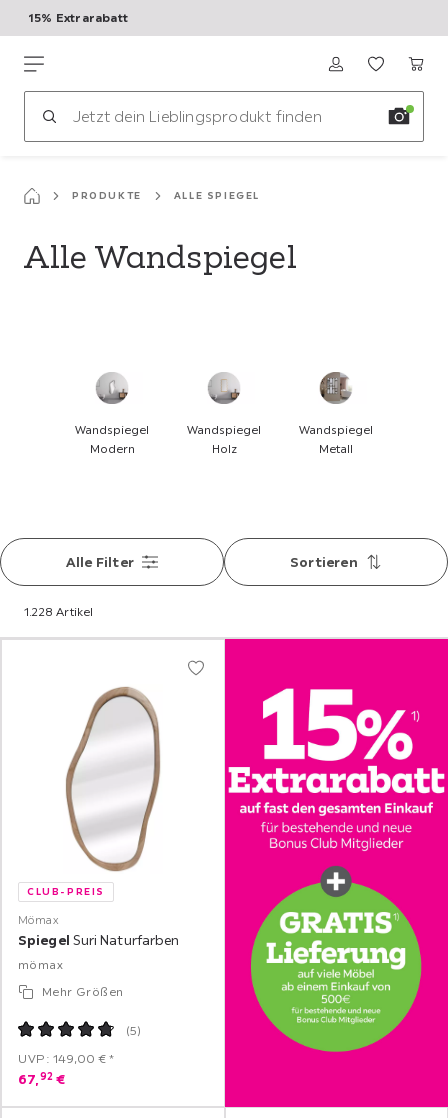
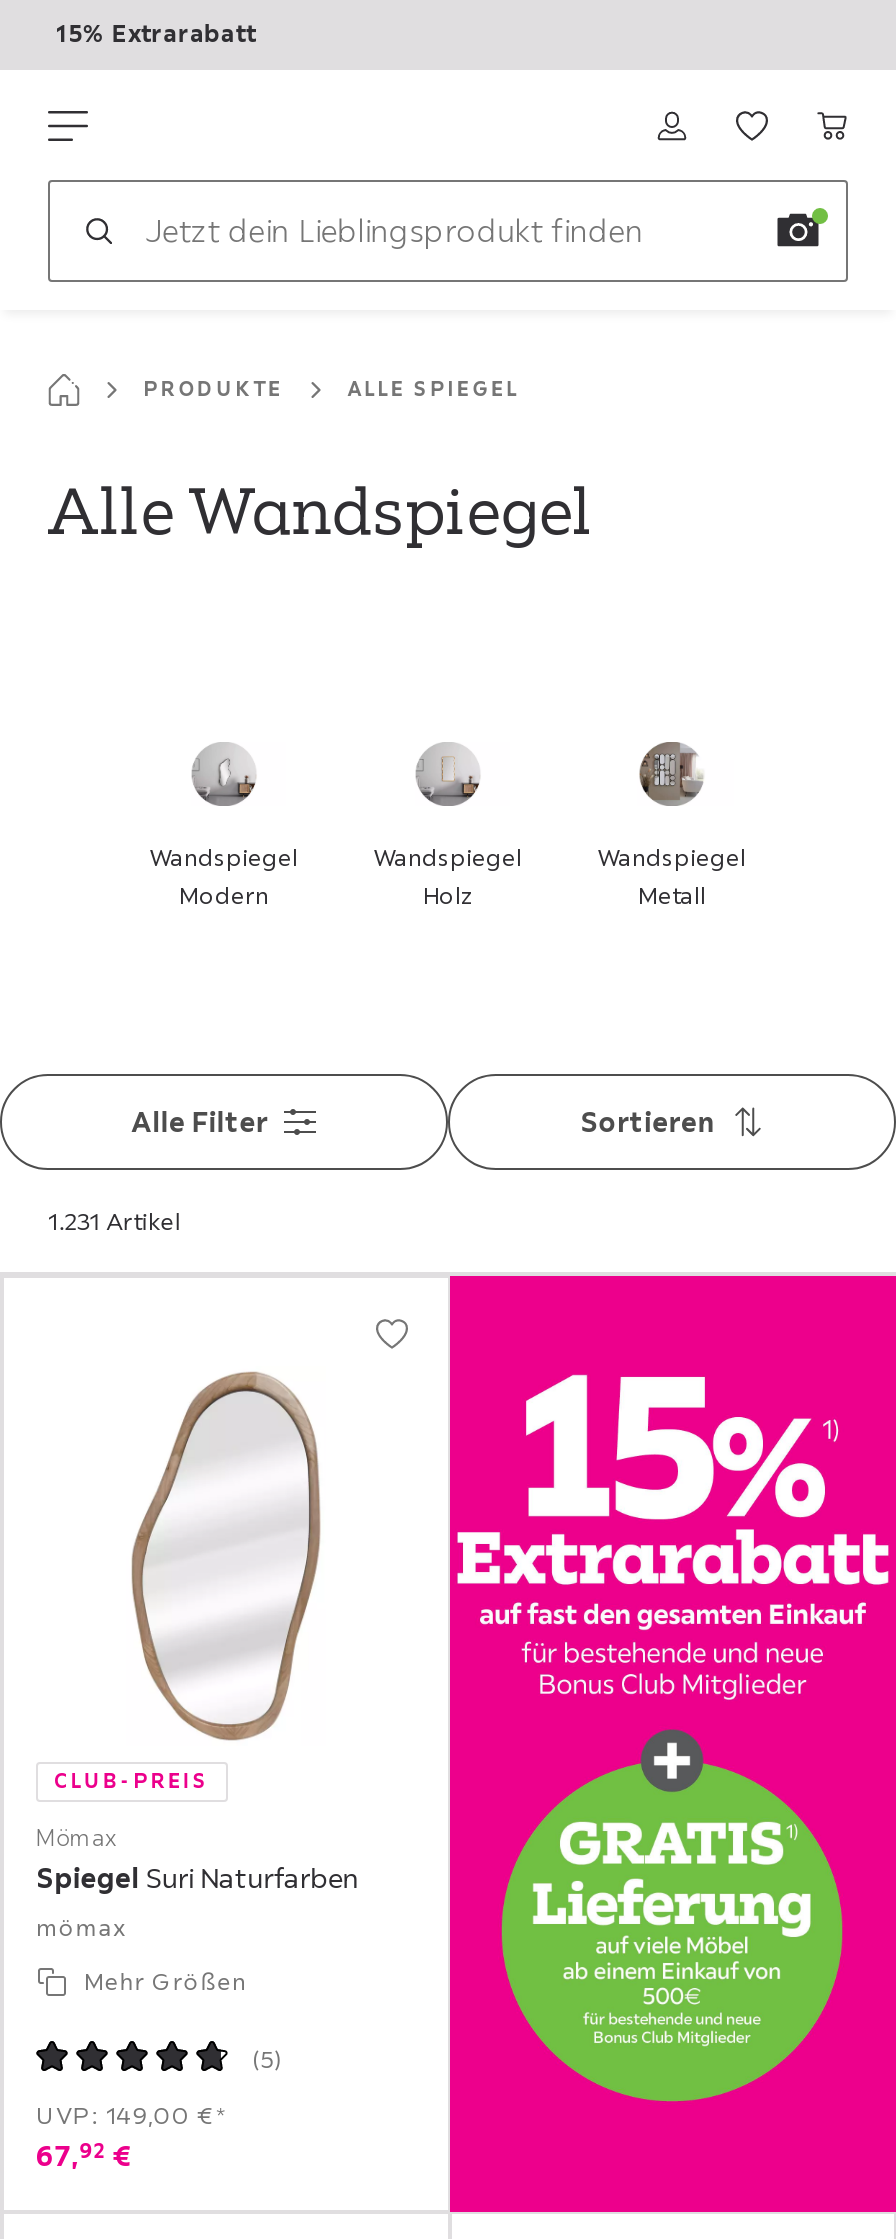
[24,604,94,619] 1.228 Artikel -> [48,1206,181,1236] 1.231 Artikel

